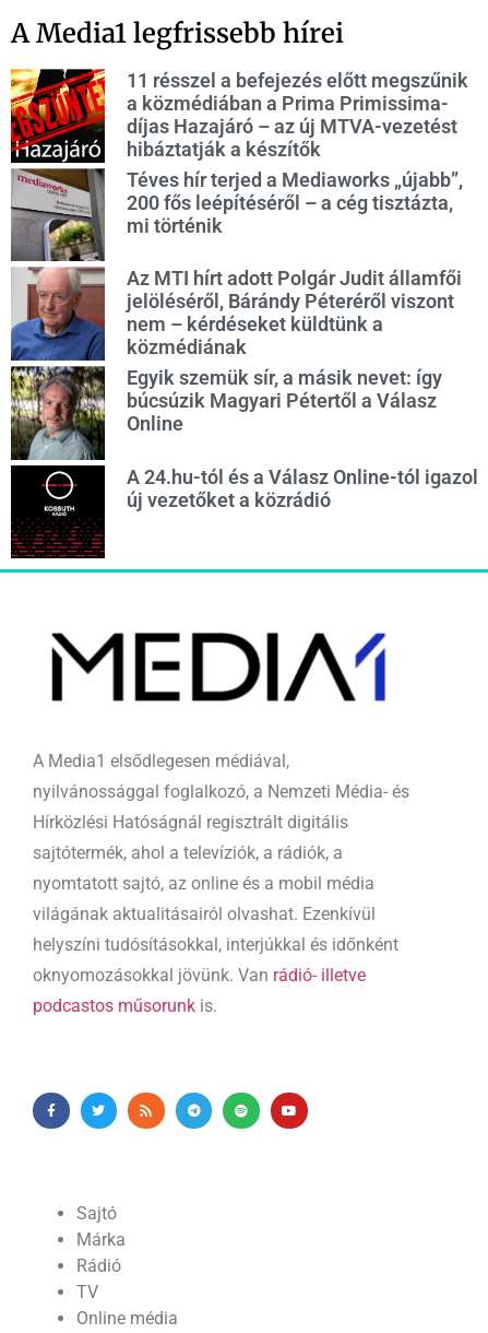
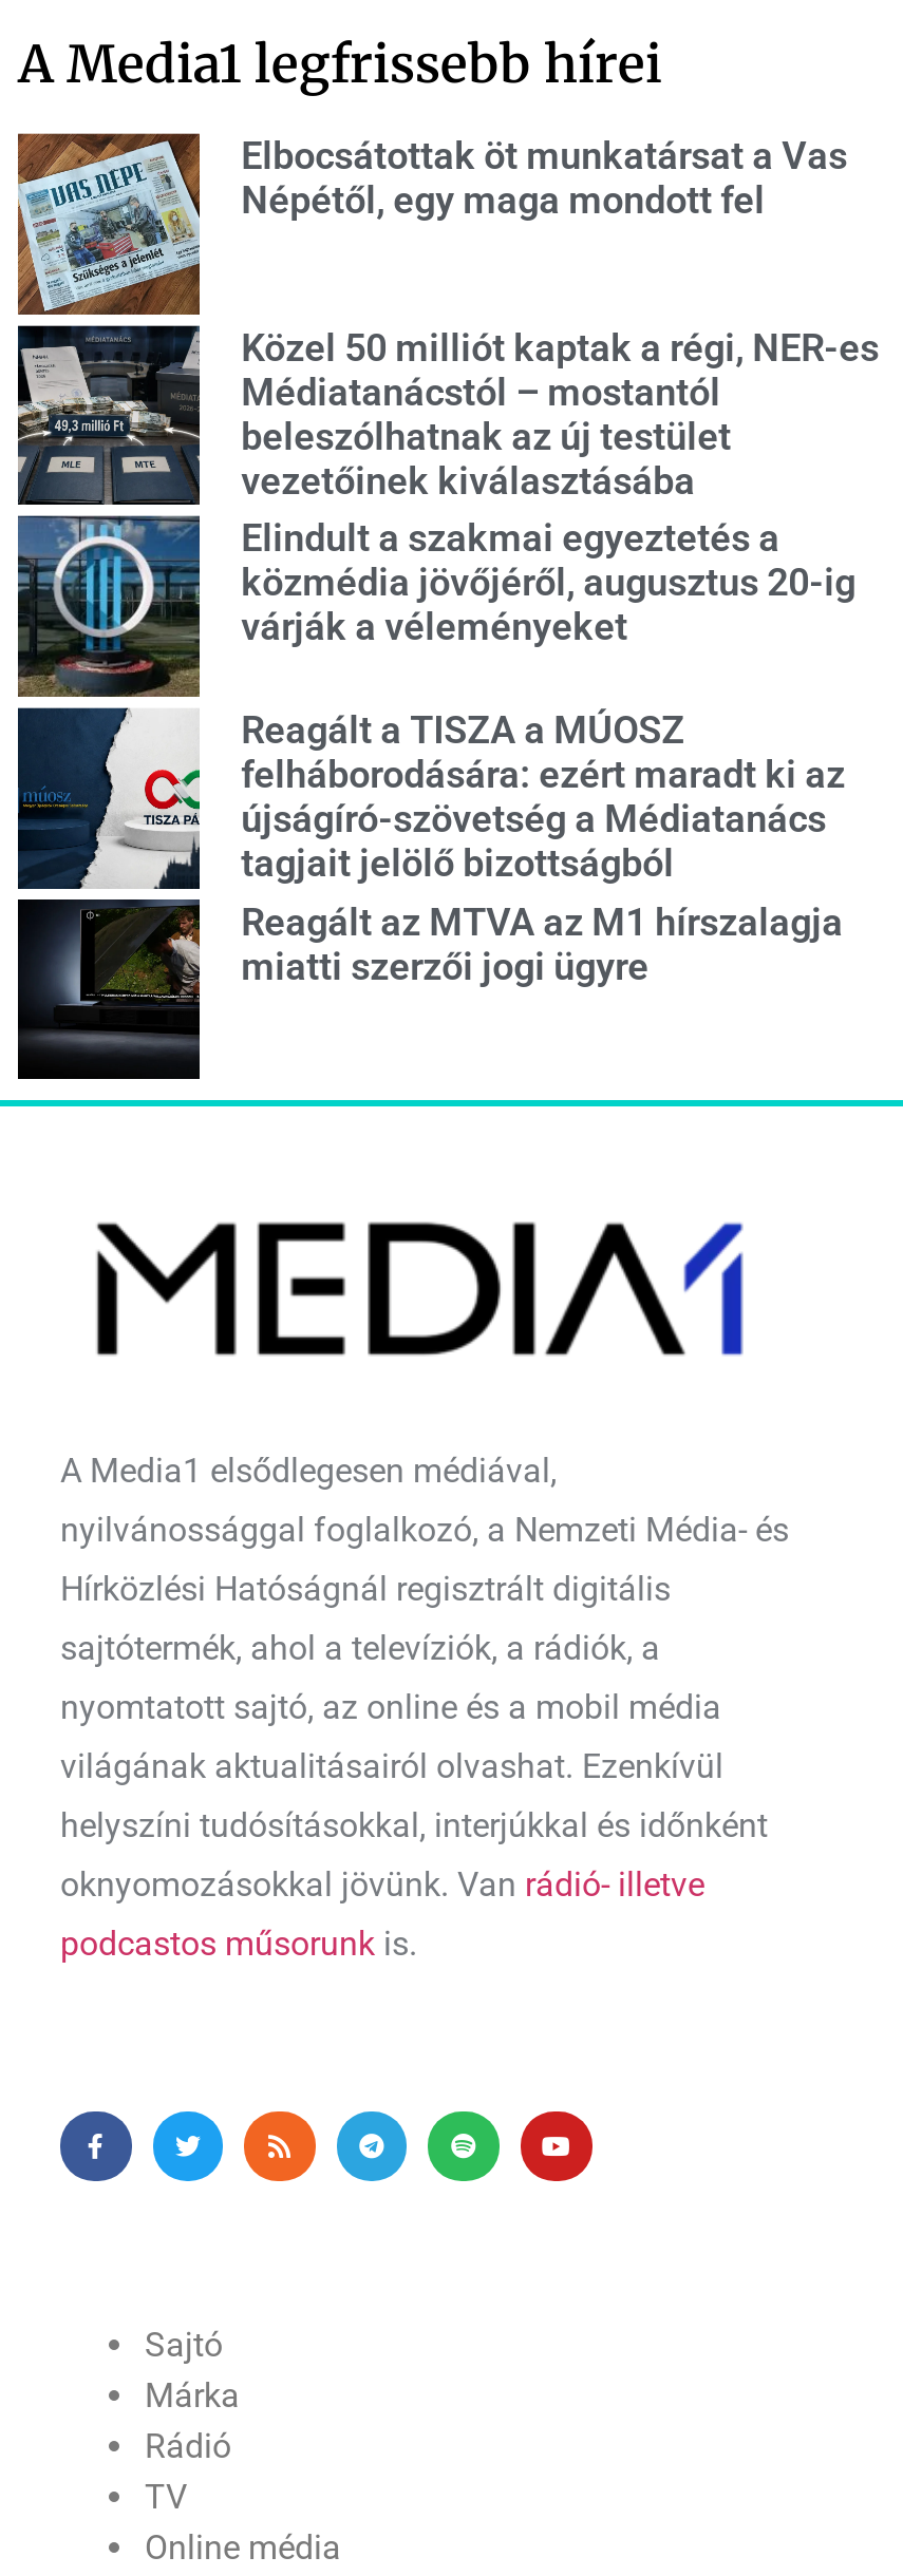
[10,68,468,557] [image] | 11 résszel a befejezés előtt megszűnik | a közmédiában a Prima Primissima- | díjas Hazajáró – az új MTVA-vezetést | hibáztatják a készítők | Téves hír terjed a Mediaworks „újabb”, | 200 fős leépítéséről – a cég tisztázta, | mi történik -> [16,131,847,1077] [image] | Elbocsátottak öt munkatársat a Vas | Népétől, egy maga mondott fel
[126,267,461,435] Az MTI hírt adott Polgár Judit államfői | jelöléséről, Bárándy Péteréről viszont | nem – kérdéseket küldtünk a | közmédiának | Egyik szemük sír, a másik nevet: így | búcsúzik Magyari Pétertől a Válasz | Online -> [241,325,879,649] Közel 50 milliót kaptak a régi, NER-es | Médiatanácstól – mostantól | beleszólhatnak az új testület | vezetőinek kiválasztásába | Elindult a szakmai egyeztetés a | közmédia jövőjéről, augusztus 20-ig | várják a véleményeket
[126,465,478,511] A 24.hu-tól és a Válasz Online-tól igazol | új vezetőket a közrádió -> [241,708,845,988] Reagált a TISZA a MÚOSZ | felháborodására: ezért maradt ki az | újságíró-szövetség a Médiatanács | tagjait jelölő bizottságból | Reagált az MTVA az M1 hírszalagja | miatti szerzői jogi ügyre

